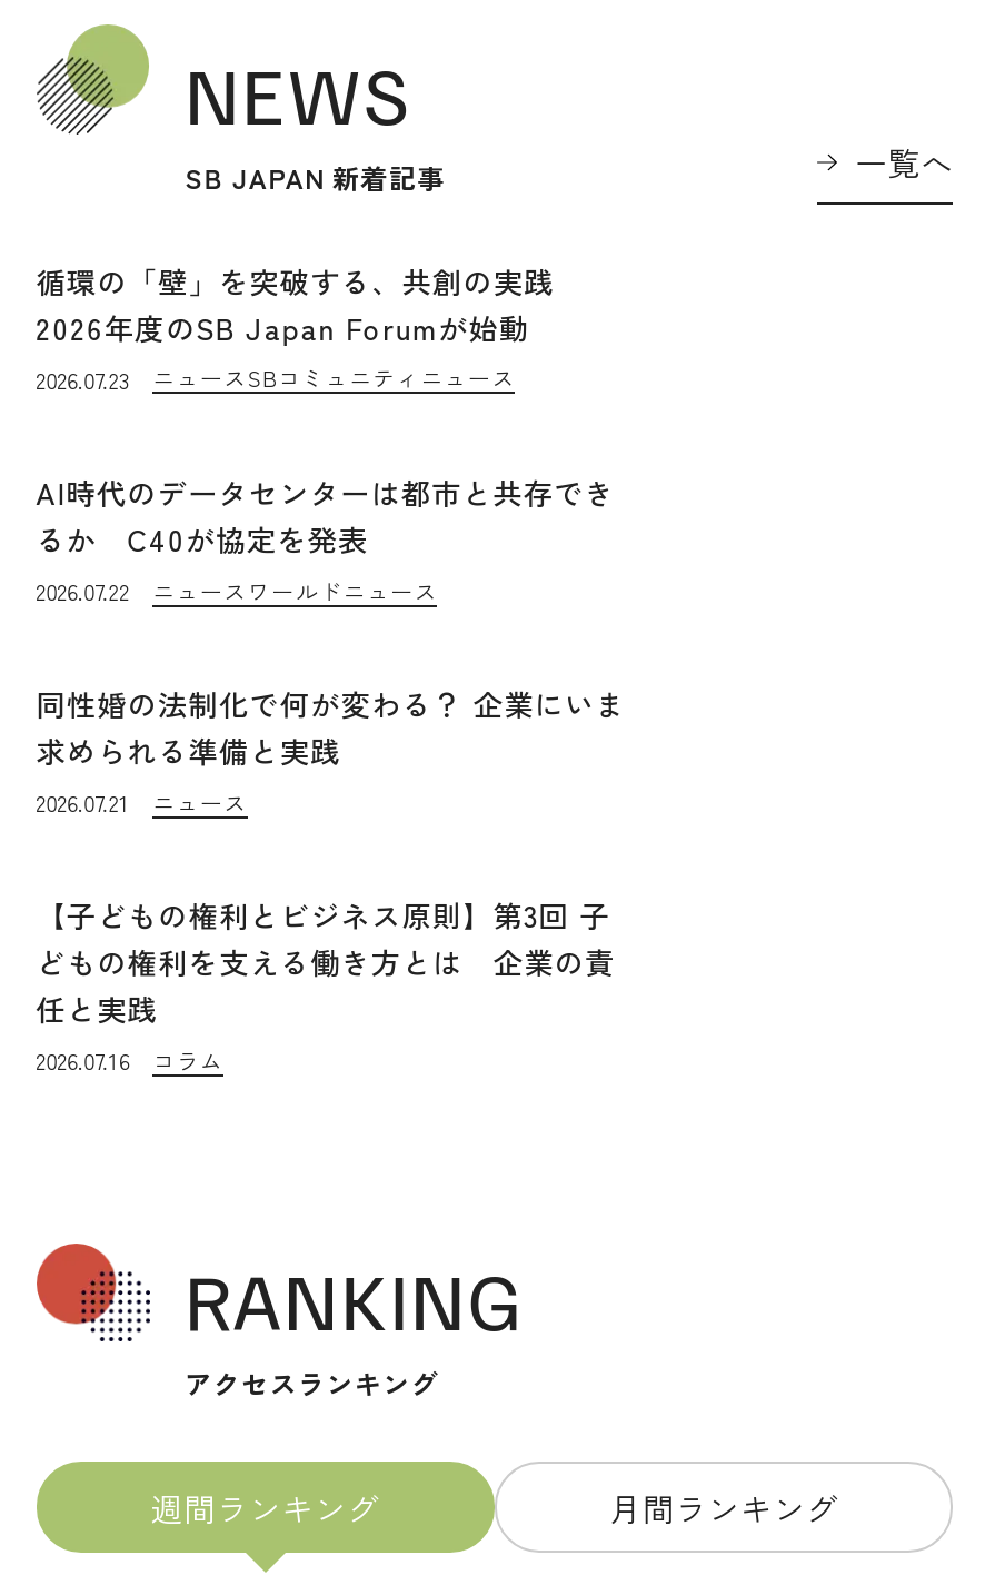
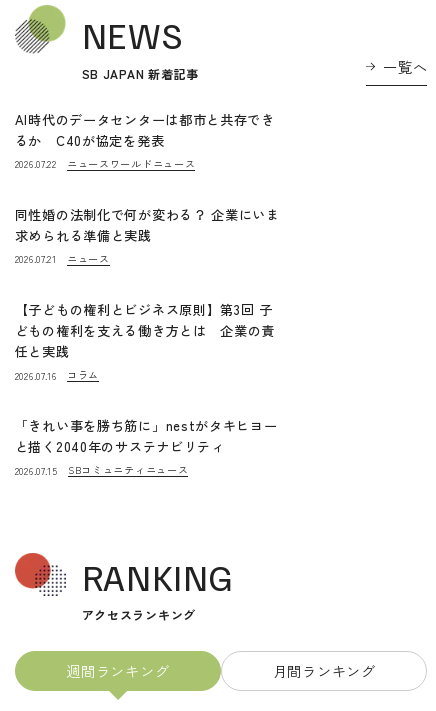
[36,259,585,396] 循環の「壁」を突破する、共創の実践 | 2026年度のSB Japan Forumが始動 | 2026.07.23 | ニュースSBコミュニティニュース -> none
moved [36,471,626,1077] -> [15,110,280,382]: AI時代のデータセンターは都市と共存でき | るか C40が協定を発表 | 2026.07.22 | ... | 2026.07.16 | コラム
none -> [15,416,278,478] 「きれい事を勝ち筋に」nestがタキヒヨー | と描く2040年のサステナビリティ | 2026.07.15 | SBコミュニティニュース

